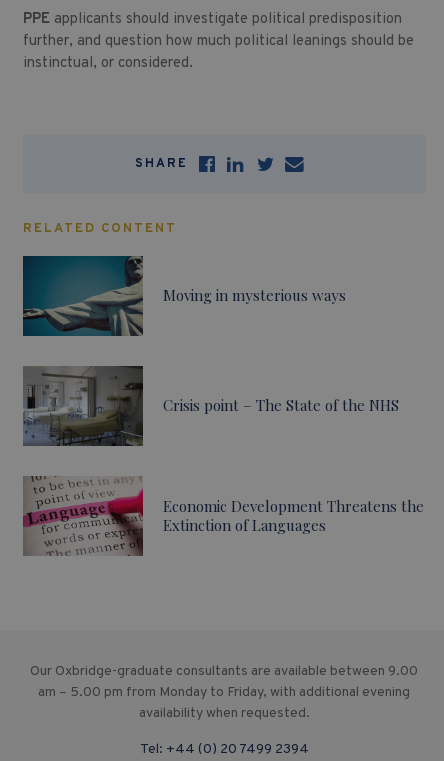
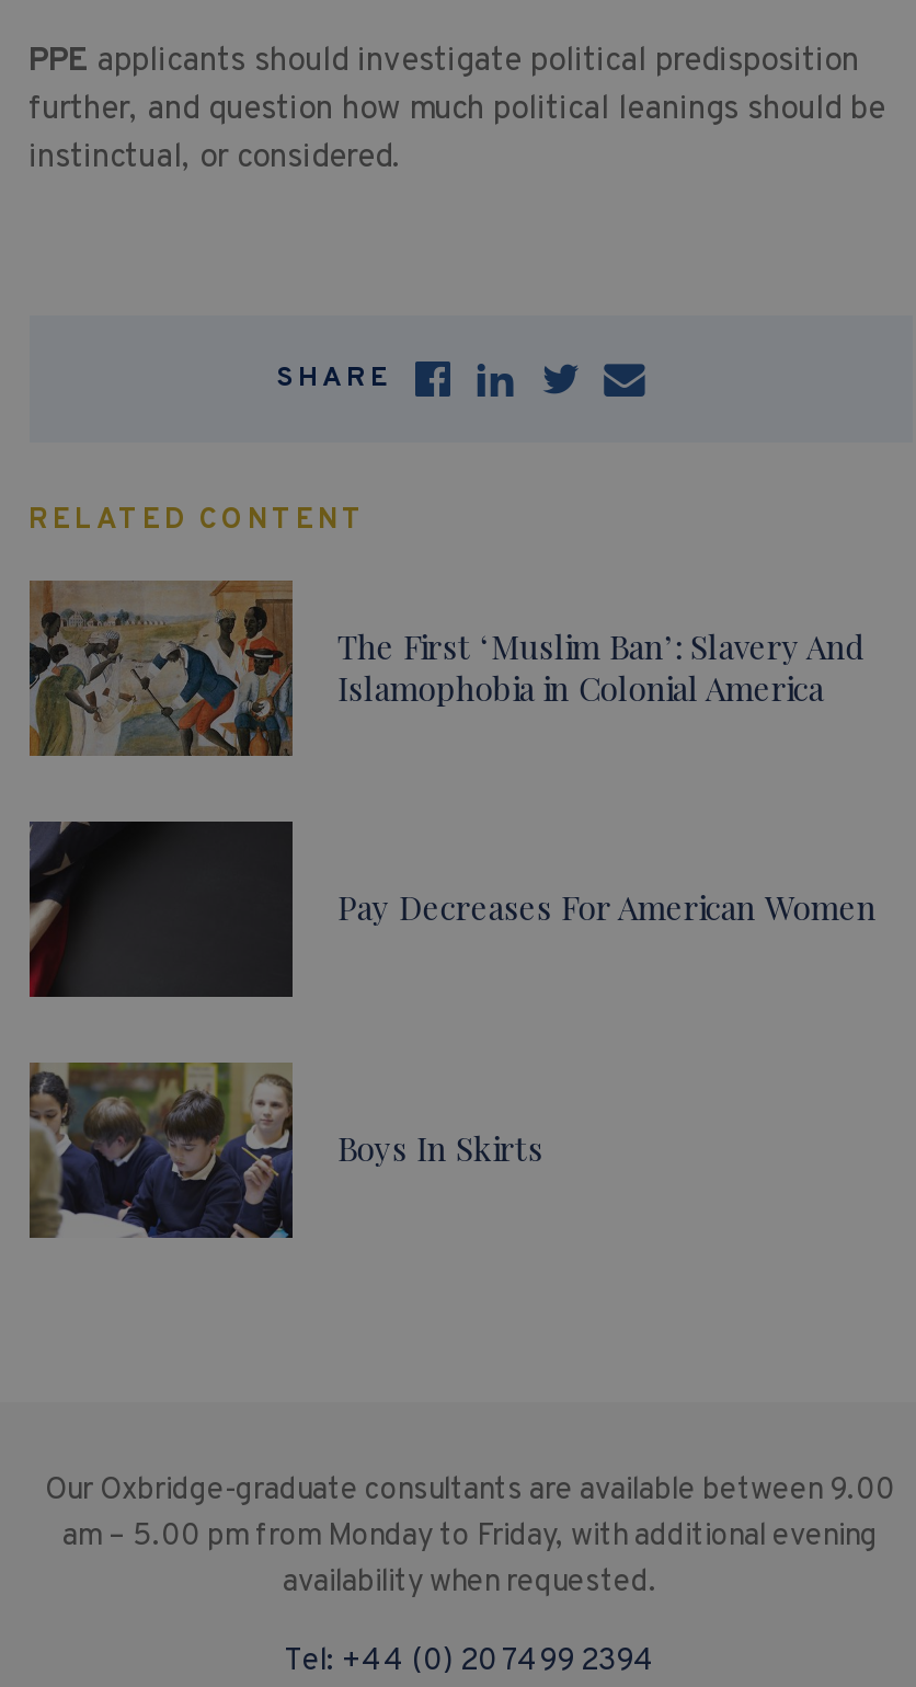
[22,255,346,337] [image] | Moving in mysterious ways -> [27,578,865,758] [image] | The First ‘Muslim Ban’: Slavery And | Islamophobia in Colonial America
[22,366,399,447] [image] | Crisis point – The State of the NHS -> [27,819,876,999] [image] | Pay Decreases For American Women
[22,476,424,557] [image] | Economic Development Threatens the | Extinction of Languages -> [27,1060,543,1240] [image] | Boys In Skirts

